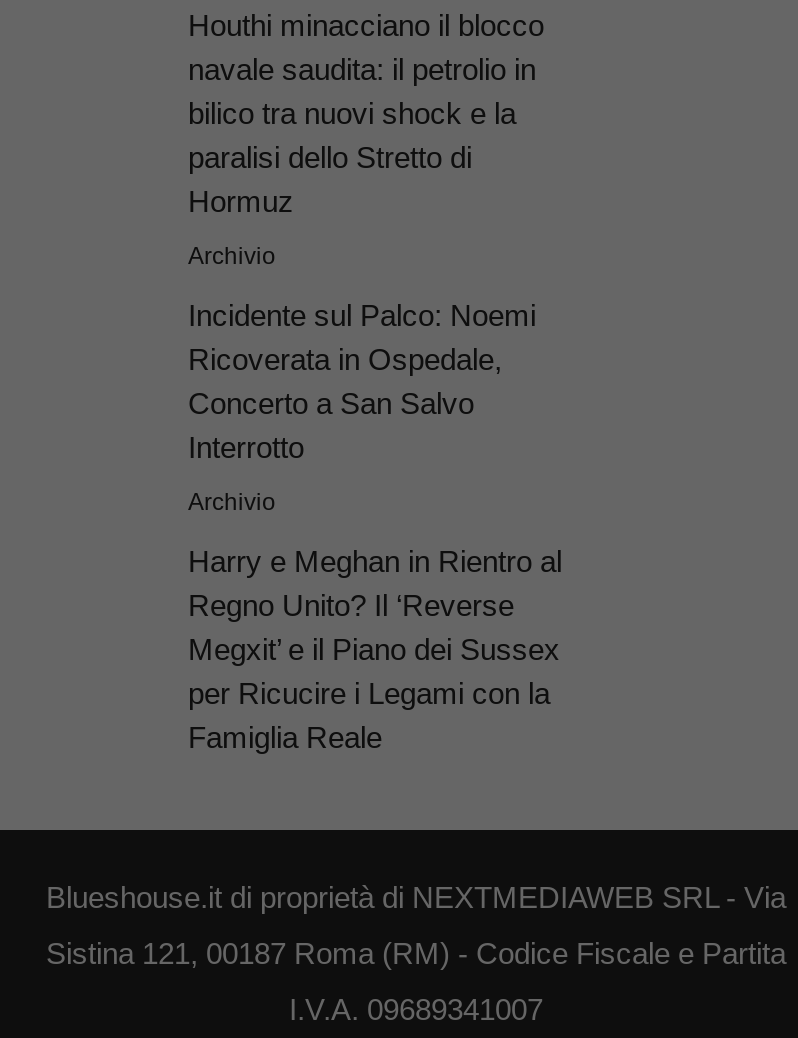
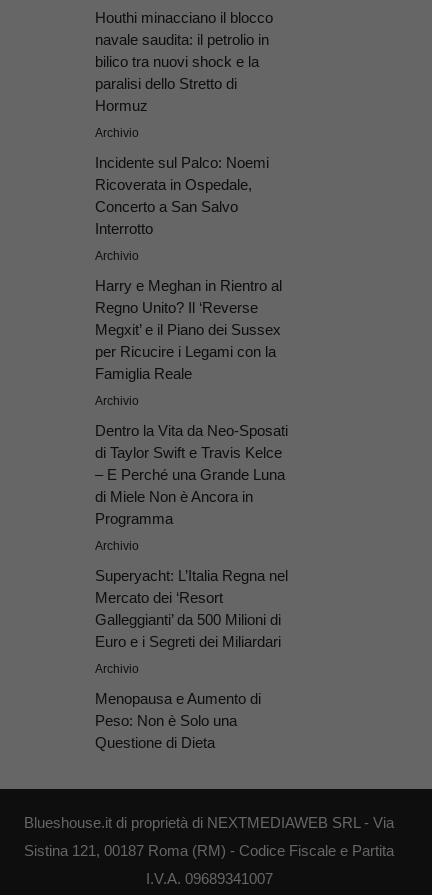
none -> [95,394,288,751] Archivio | Dentro la Vita da Neo-Sposati | di Taylor Swift e Travis Kelce | – E Perché una Grande Luna | di Miele Non è Ancora in | Programma | Archivio | Superyacht: L’Italia Regna nel | Mercato dei ‘Resort | Galleggianti’ da 500 Milioni di | Euro e i Segreti dei Miliardari | Archivio | Menopausa e Aumento di | Peso: Non è Solo una | Questione di Dieta

